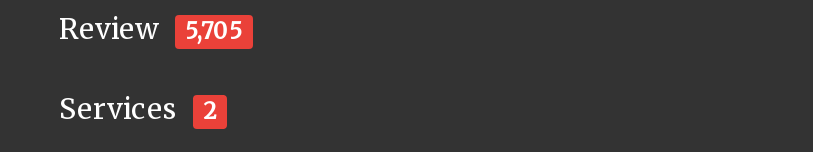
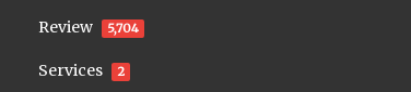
[59,11,243,47] Review 5,705 -> [38,17,139,37] Review 5,704

